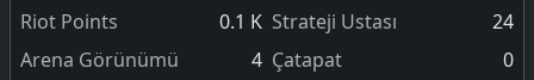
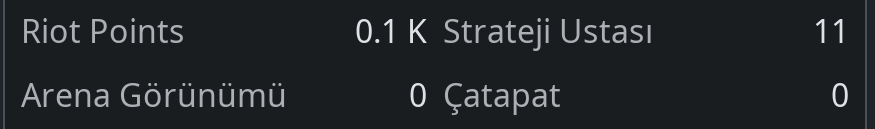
[492,9,514,35] 24 -> [813,10,849,54] 11
[252,47,342,73] 4 Çatapat -> [409,74,561,118] 0 Çatapat

